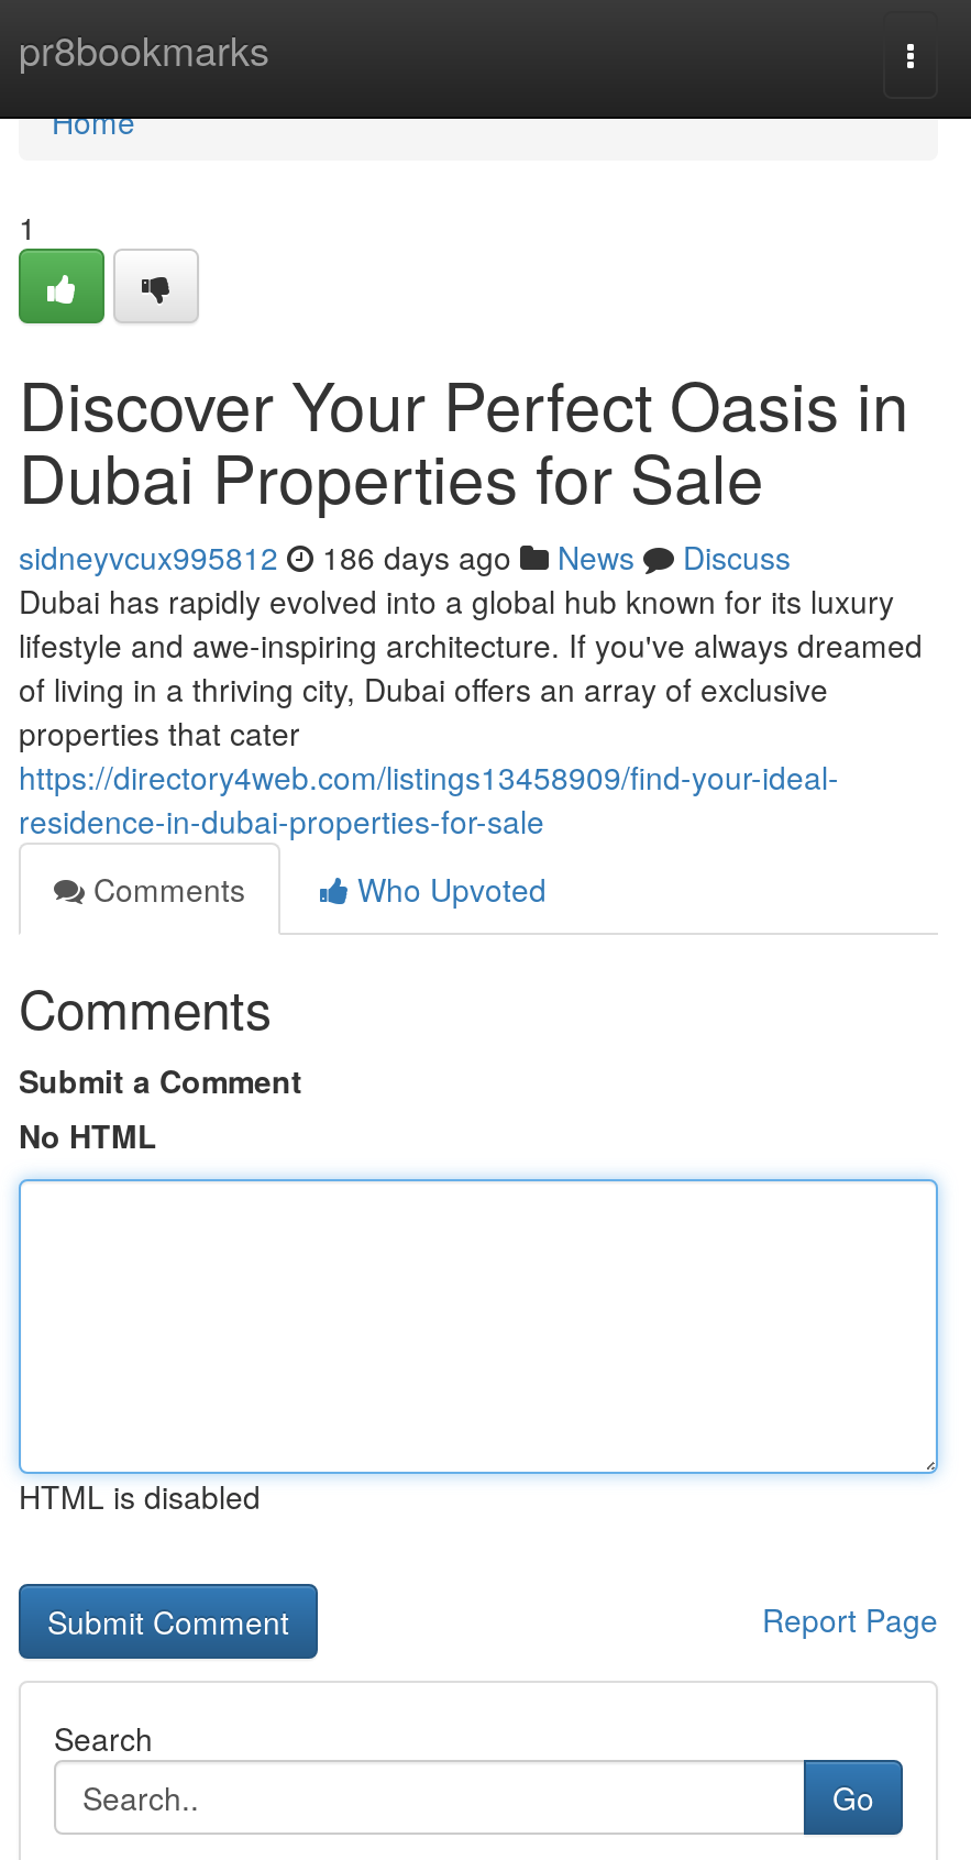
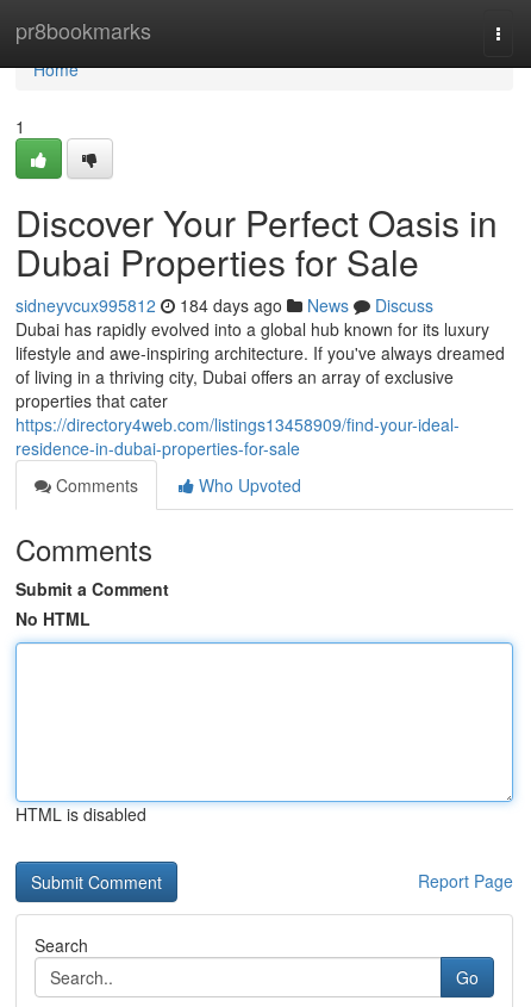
[19,535,791,579] sidneyvcux995812 186 days ago News Discuss -> [15,293,433,317] sidneyvcux995812 184 days ago News Discuss

